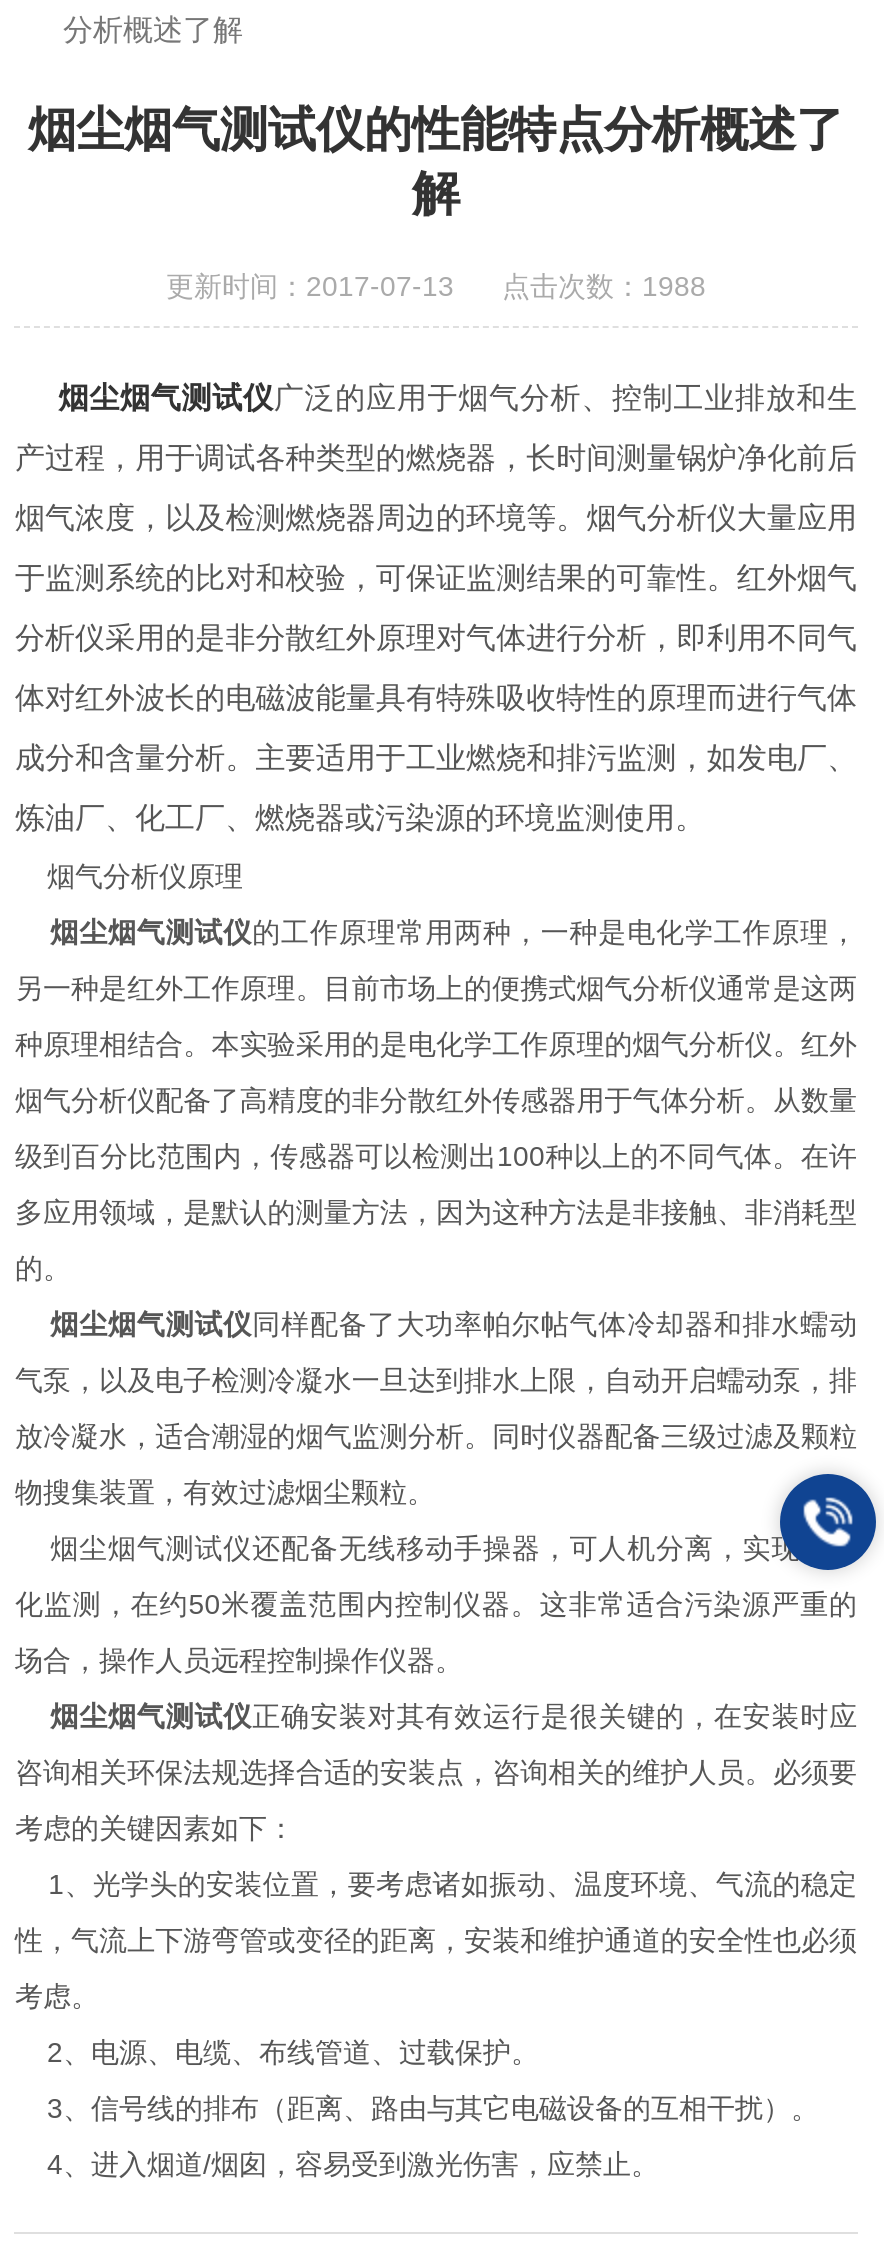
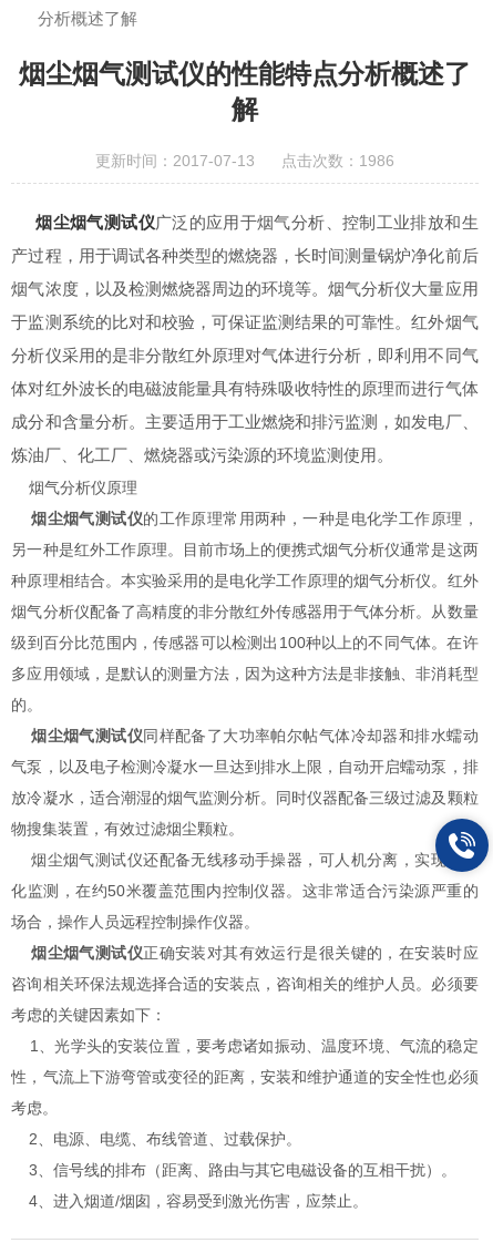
[166,270,706,302] 更新时间：2017-07-13 点击次数：1988 -> [95,152,394,169] 更新时间：2017-07-13 点击次数：1986

